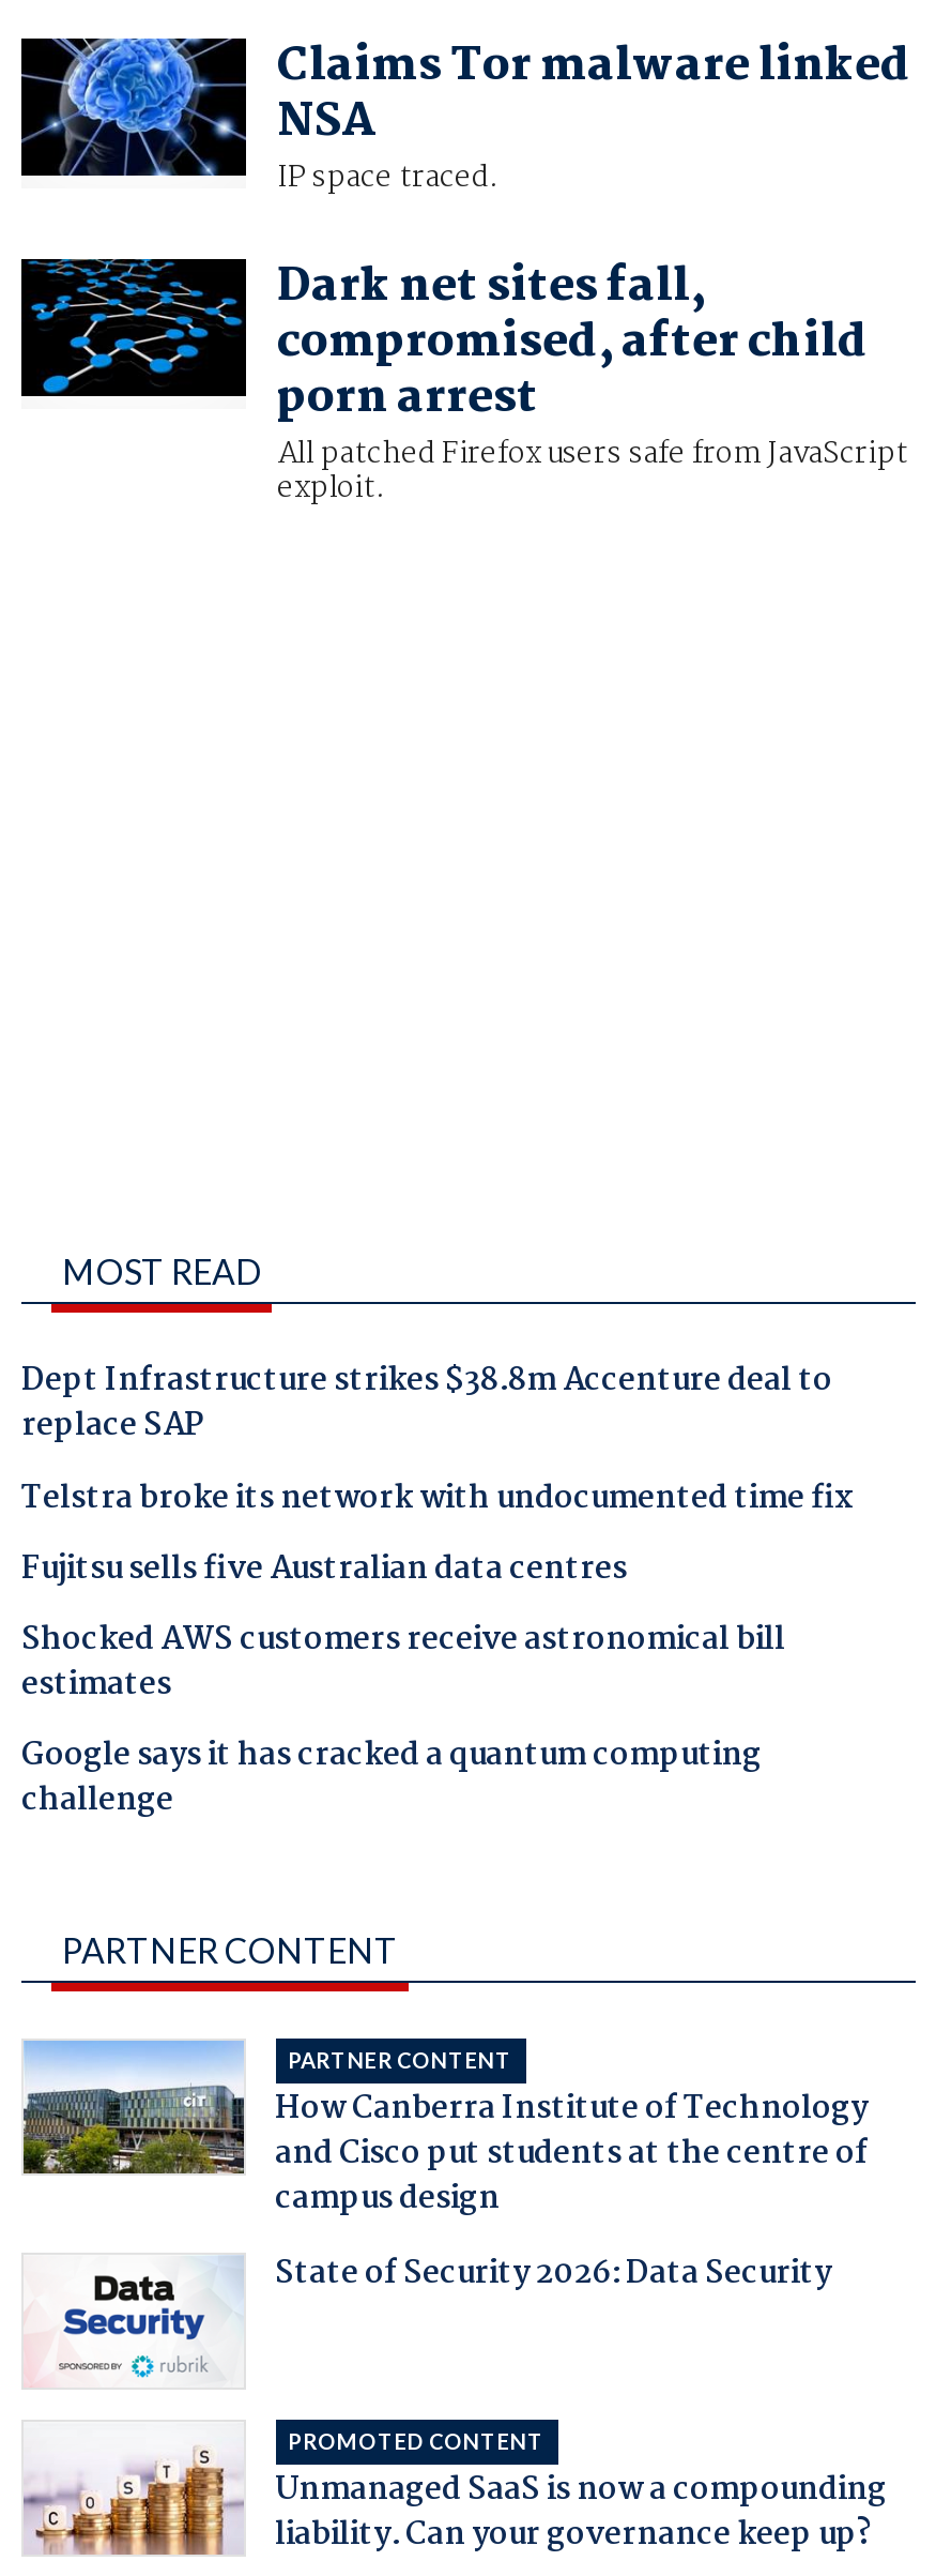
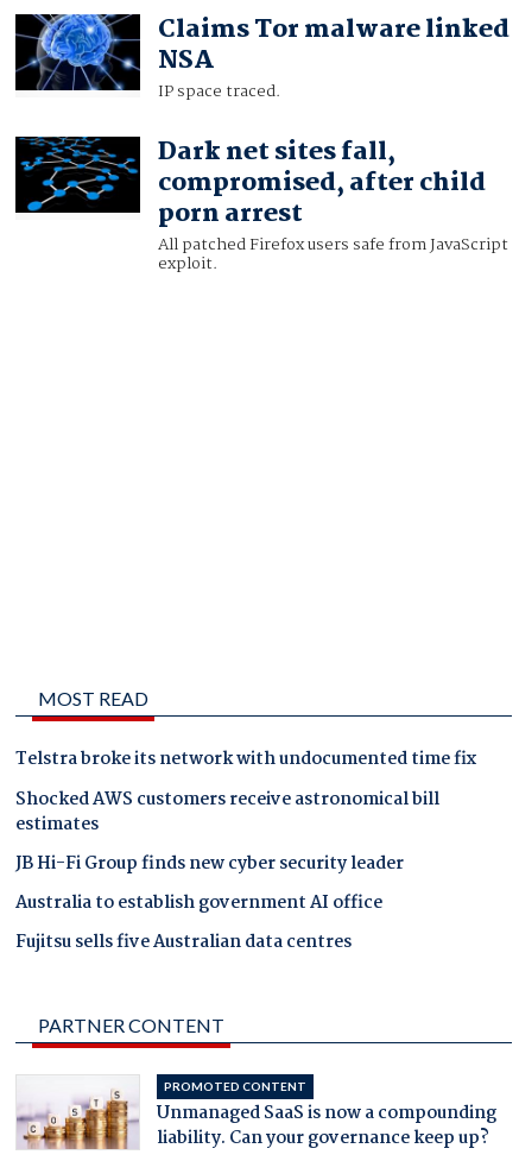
[21,1356,832,1452] Dept Infrastructure strikes $38.8m Accenture deal to | replace SAP -> none
moved [21,1543,627,1595] -> [15,928,352,957]: Fujitsu sells five Australian data centres
[21,1731,762,1827] Google says it has cracked a quantum computing | challenge -> [15,849,404,917] JB Hi-Fi Group finds new cyber security leader | Australia to establish government AI office
[24,2046,868,2388] [image] | PARTNER CONTENT | How Canberra Institute of Technology | and Cisco put students at the centre of | campus design | State of Security 2026: Data Security -> none

